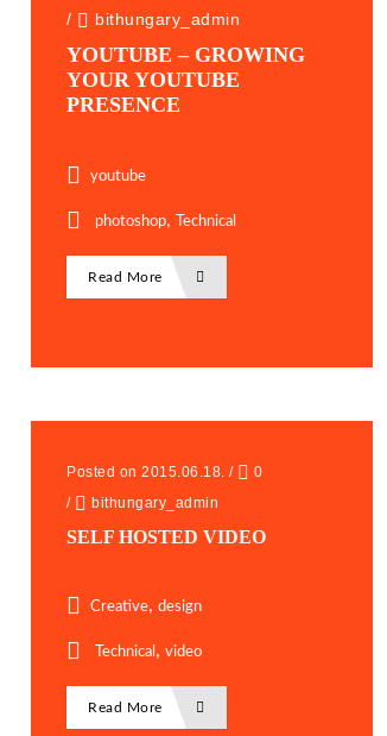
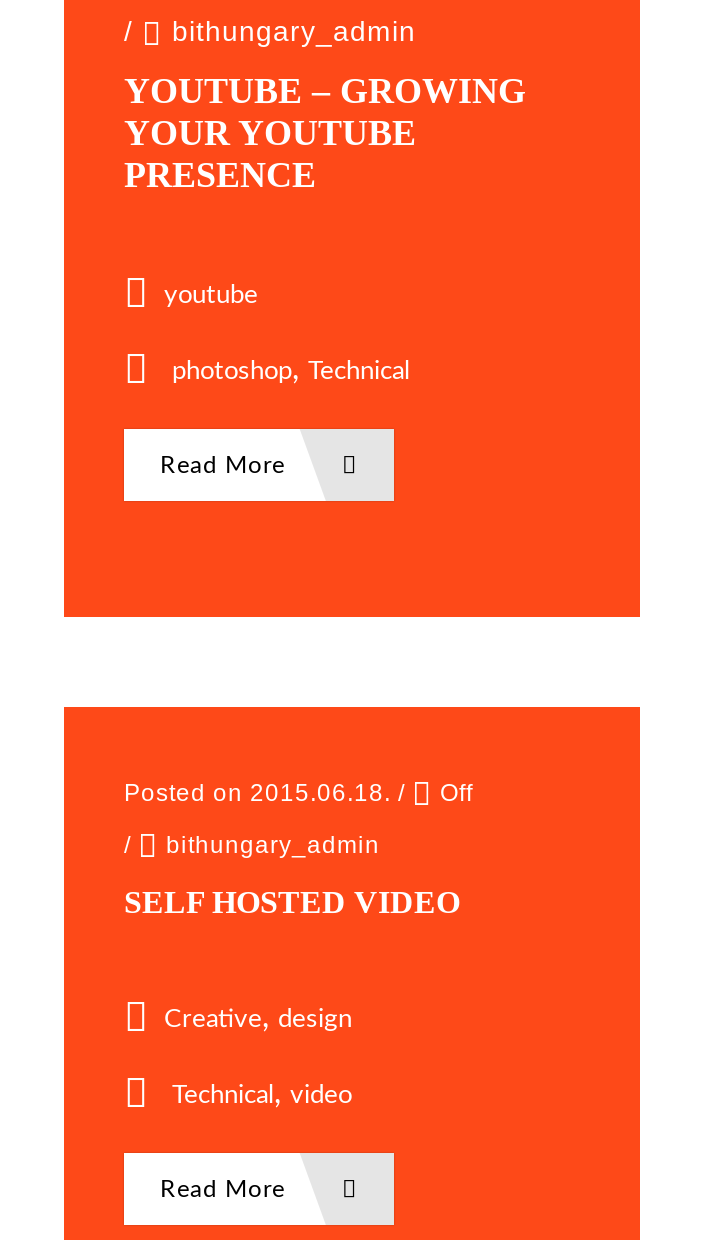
[250,464,263,480] 0 -> [433,779,473,807] Off

